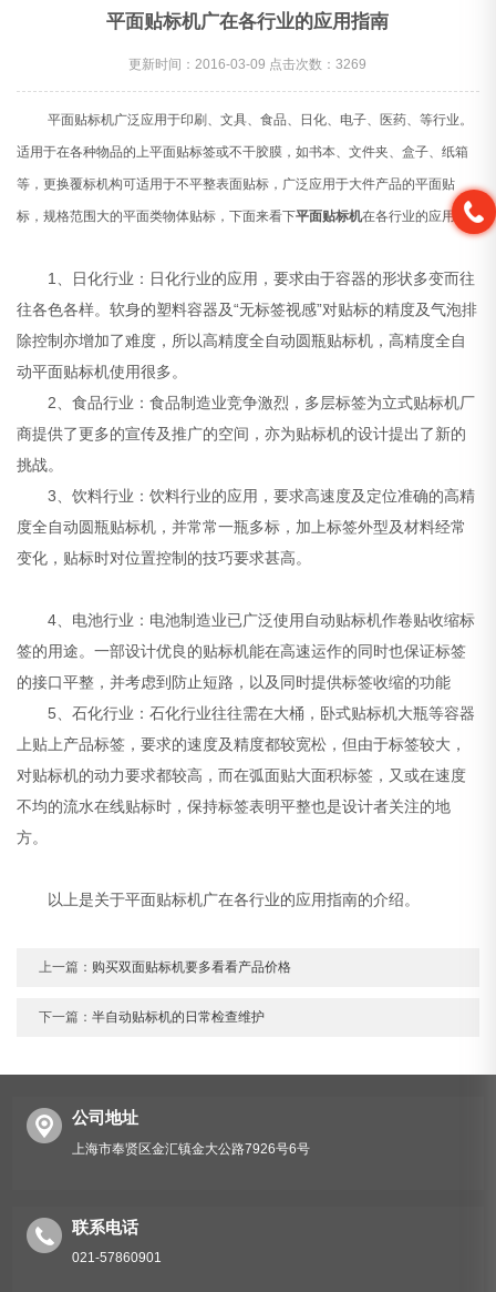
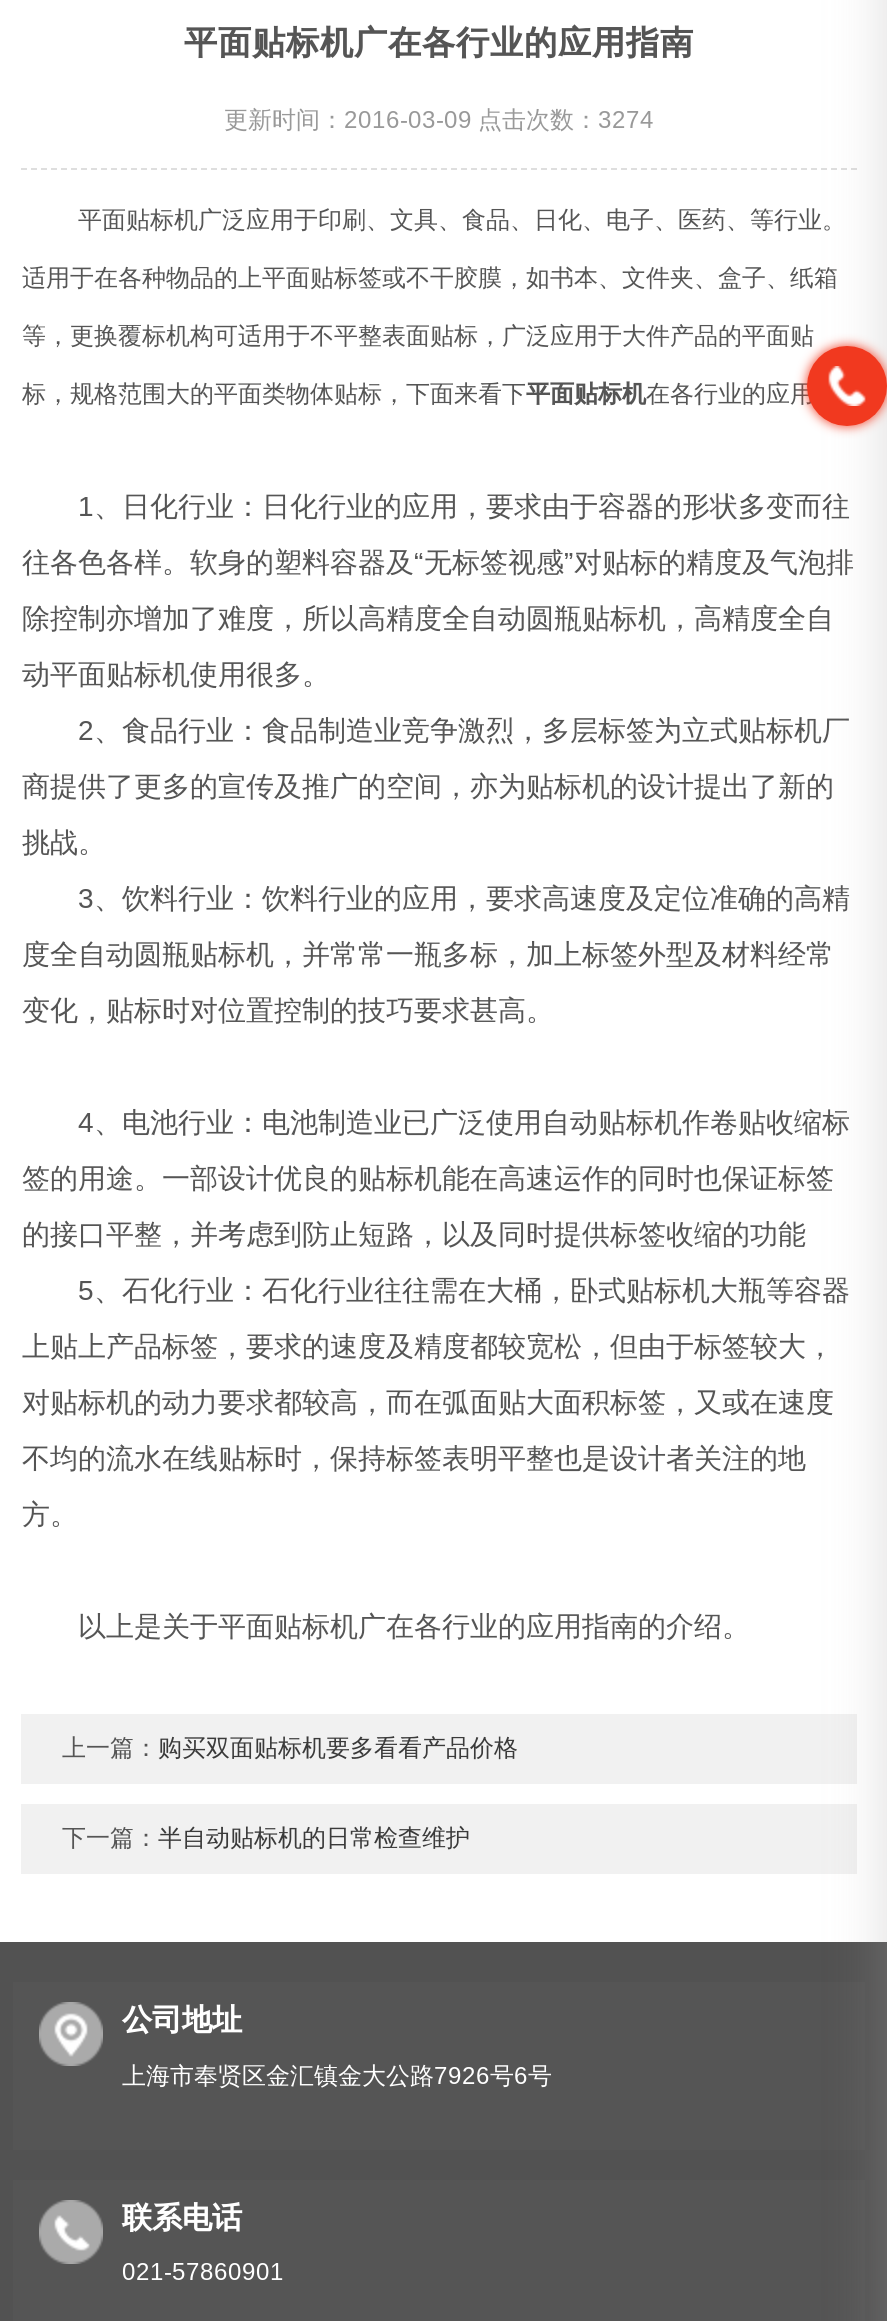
[129,56,367,72] 更新时间：2016-03-09 点击次数：3269 -> [224,106,654,134] 更新时间：2016-03-09 点击次数：3274

